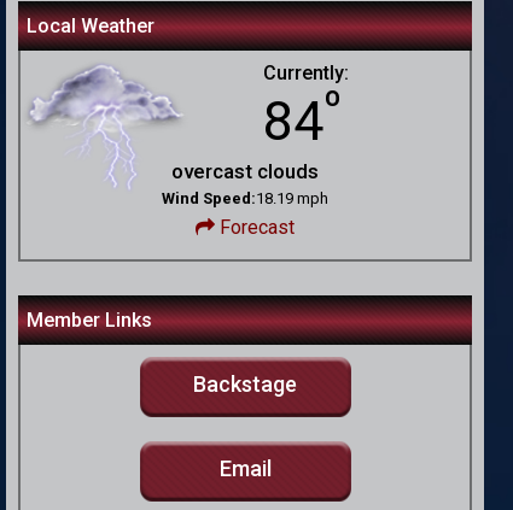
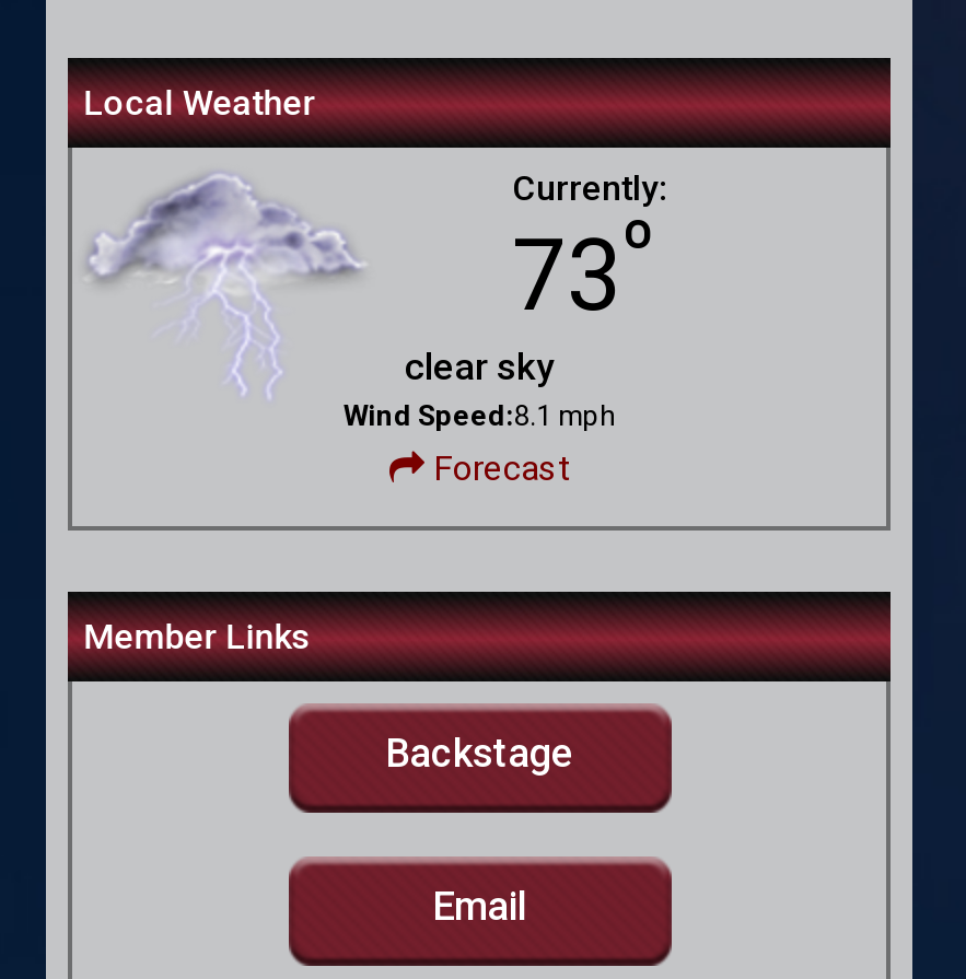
[162,82,342,207] 84º | overcast clouds | Wind Speed:18.19 mph -> [344,205,654,432] 73º | clear sky | Wind Speed:8.1 mph

